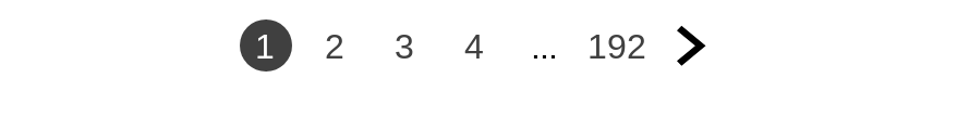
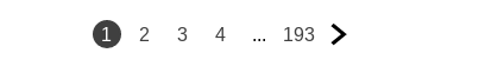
[587,27,646,64] 192 -> [282,24,314,44] 193

